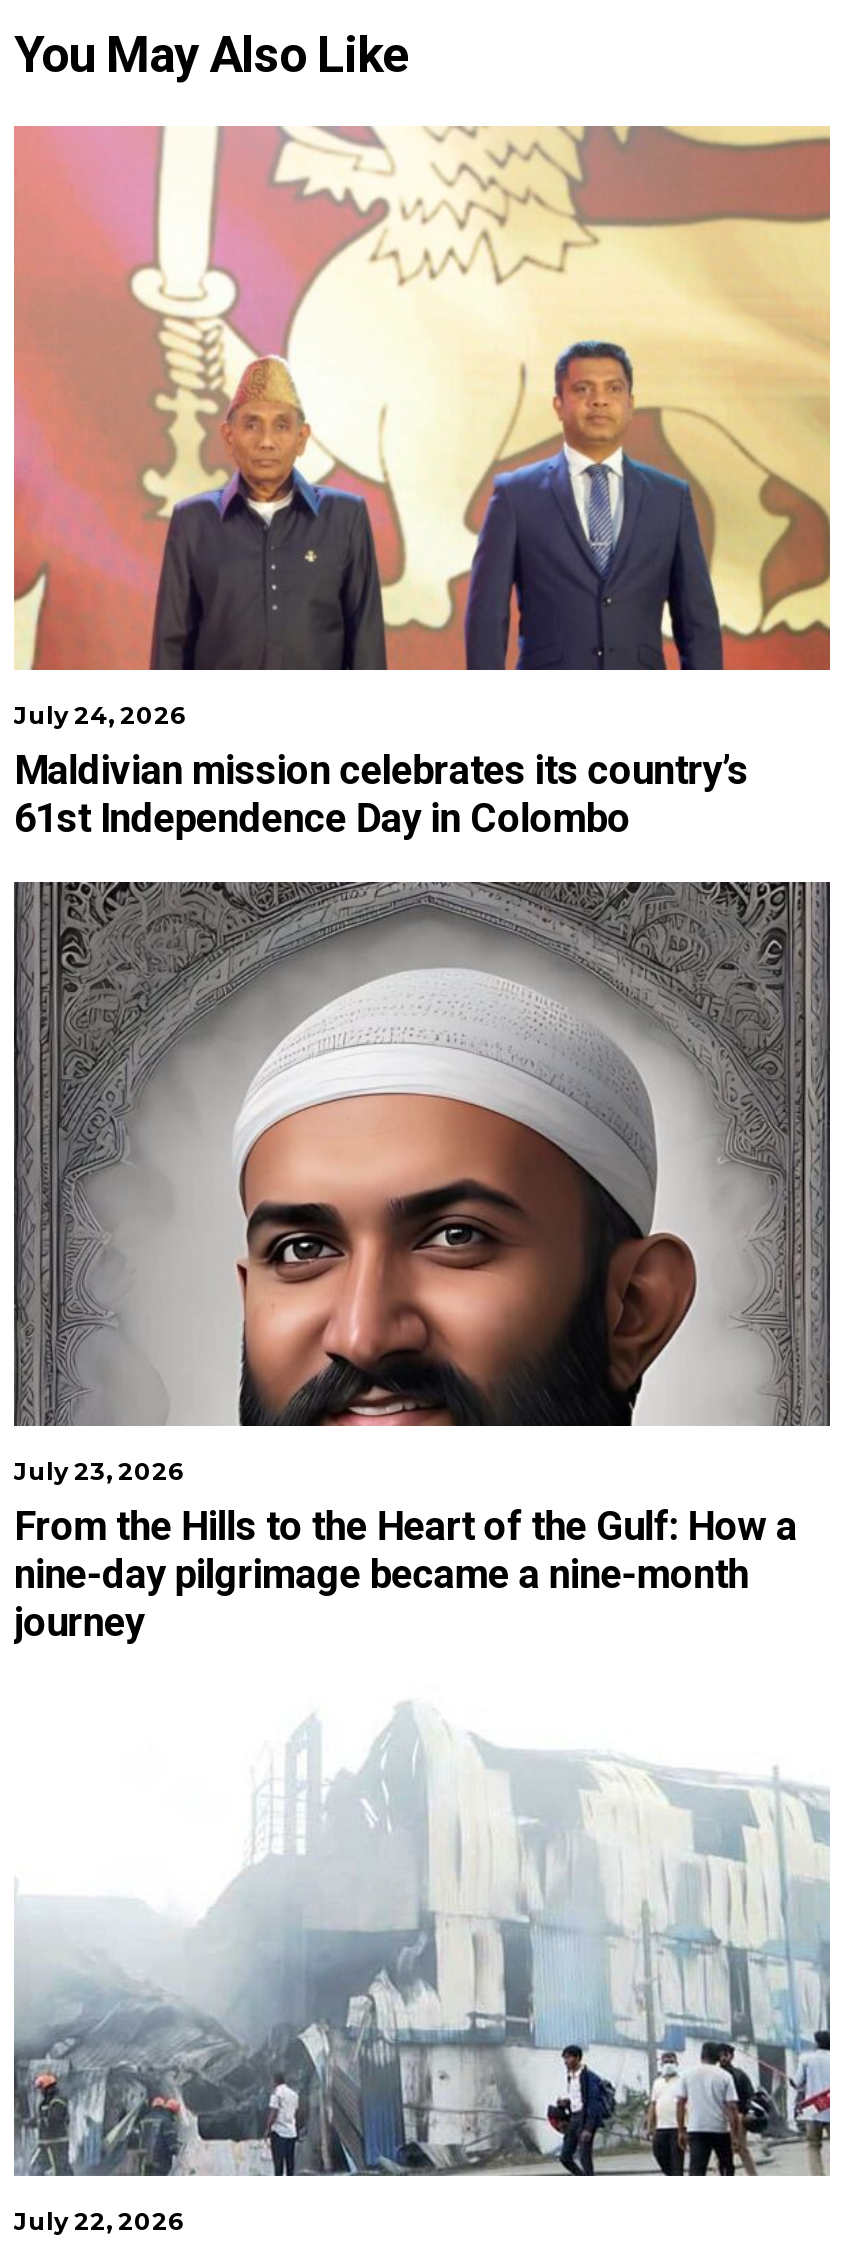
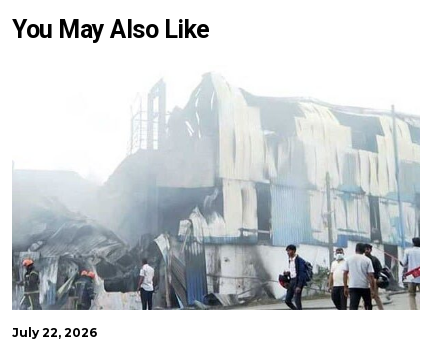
[12,124,832,843] [image] | July 24, 2026 | Maldivian mission celebrates its country’s | 61st Independence Day in Colombo -> none
[12,880,832,1647] [image] | July 23, 2026 | From the Hills to the Heart of the Gulf: How a | nine-day pilgrimage became a nine-month | journey -> none

